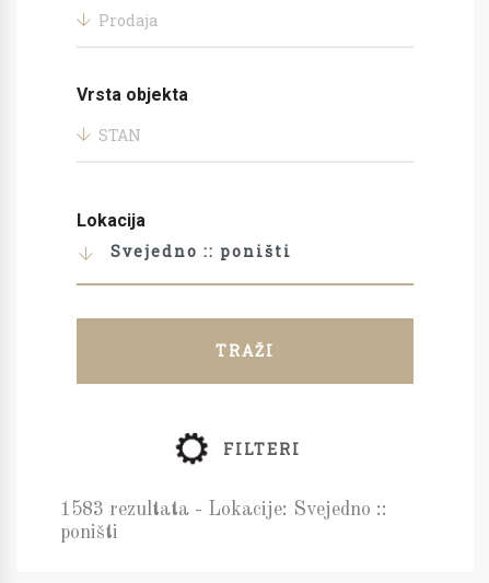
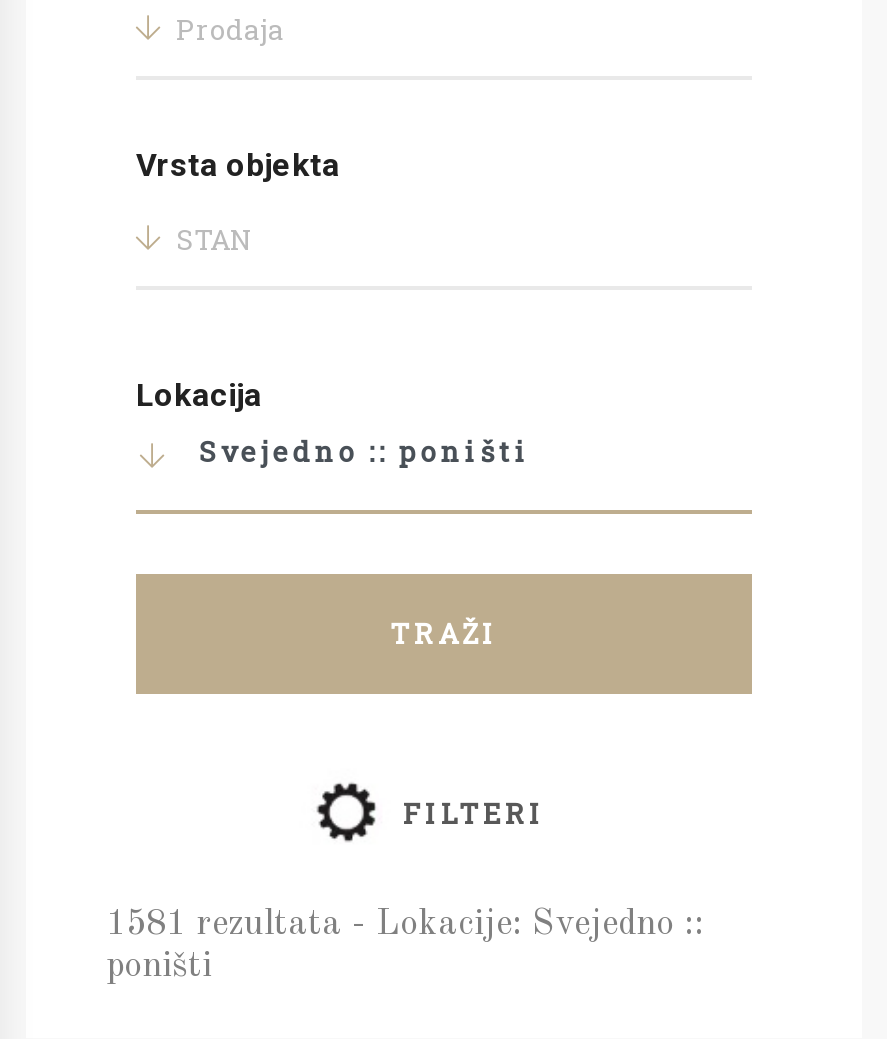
[60,500,387,520] 1583 rezultata - Lokacije: Svejedno :: -> [106,906,704,942] 1581 rezultata - Lokacije: Svejedno ::

